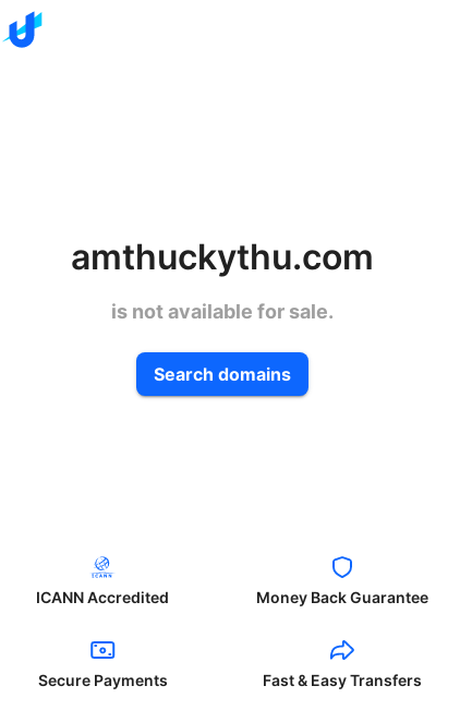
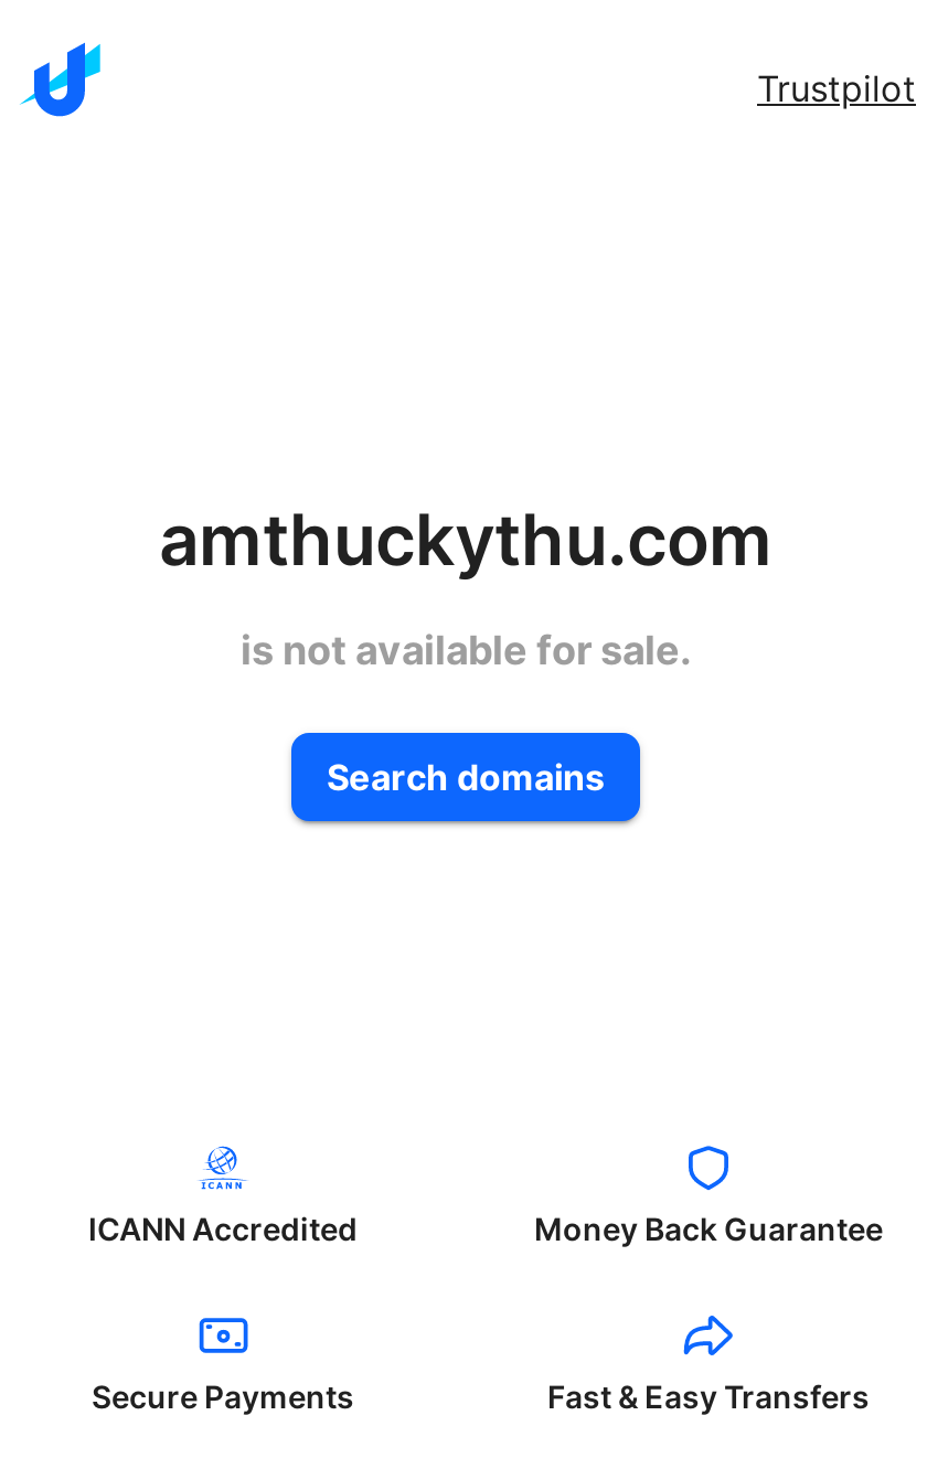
none -> [757,66,916,110] Trustpilot

